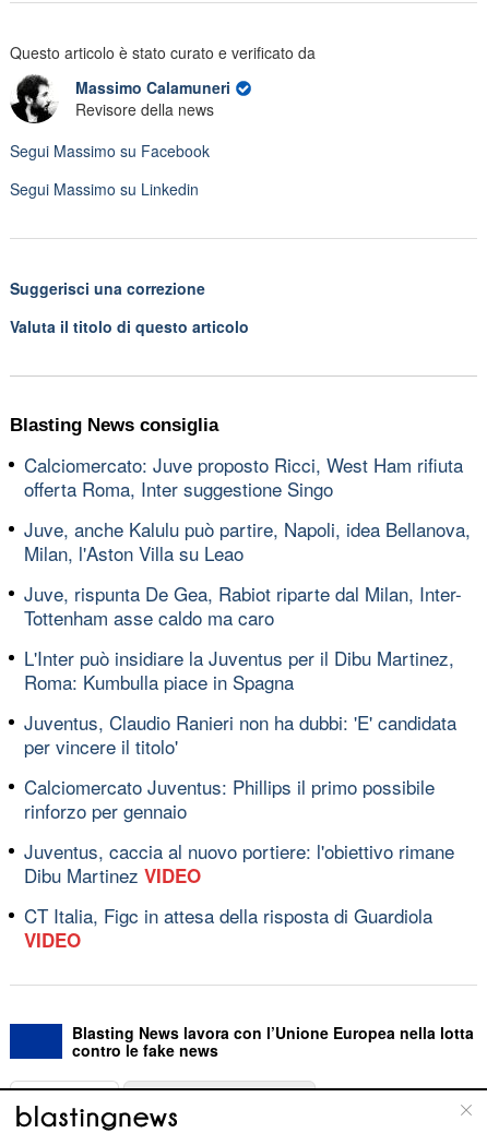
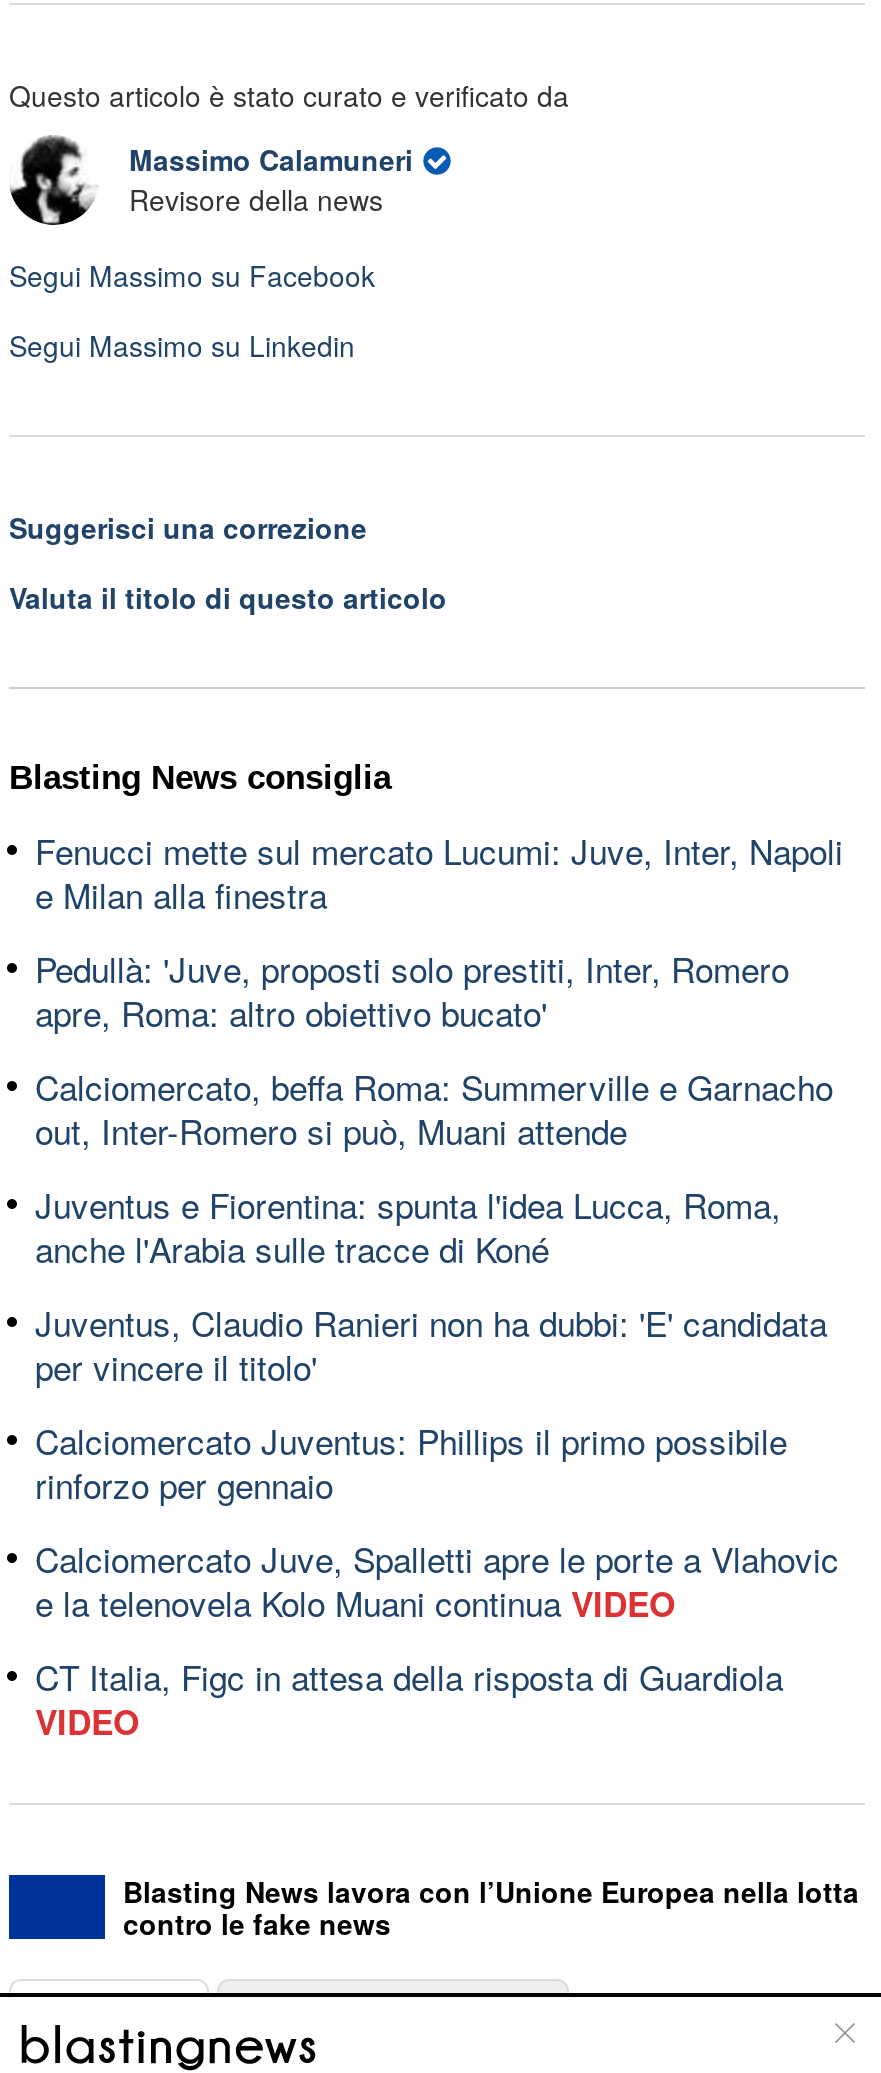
[24,450,463,502] Calciomercato: Juve proposto Ricci, West Ham rifiuta | offerta Roma, Inter suggestione Singo -> [35,824,843,918] Fenucci mette sul mercato Lucumi: Juve, Inter, Napoli | e Milan alla finestra
[24,515,471,566] Juve, anche Kalulu può partire, Napoli, idea Bellanova, | Milan, l'Aston Villa su Leao -> [35,942,789,1036] Pedullà: 'Juve, proposti solo prestiti, Inter, Romero | apre, Roma: altro obiettivo bucato'
[24,579,462,630] Juve, rispunta De Gea, Rabiot riparte dal Milan, Inter- | Tottenham asse caldo ma caro -> [35,1060,833,1154] Calciomercato, beffa Roma: Summerville e Garnacho | out, Inter-Romero si può, Muani attende
[24,643,454,695] L'Inter può insidiare la Juventus per il Dibu Martinez, | Roma: Kumbulla piace in Spagna -> [35,1178,781,1272] Juventus e Fiorentina: spunta l'idea Lucca, Roma, | anche l'Arabia sulle tracce di Koné
[24,837,454,888] Juventus, caccia al nuovo portiere: l'obiettivo rimane | Dibu Martinez VIDEO -> [35,1532,839,1626] Calciomercato Juve, Spalletti apre le porte a Vlahovic | e la telenovela Kolo Muani continua VIDEO

